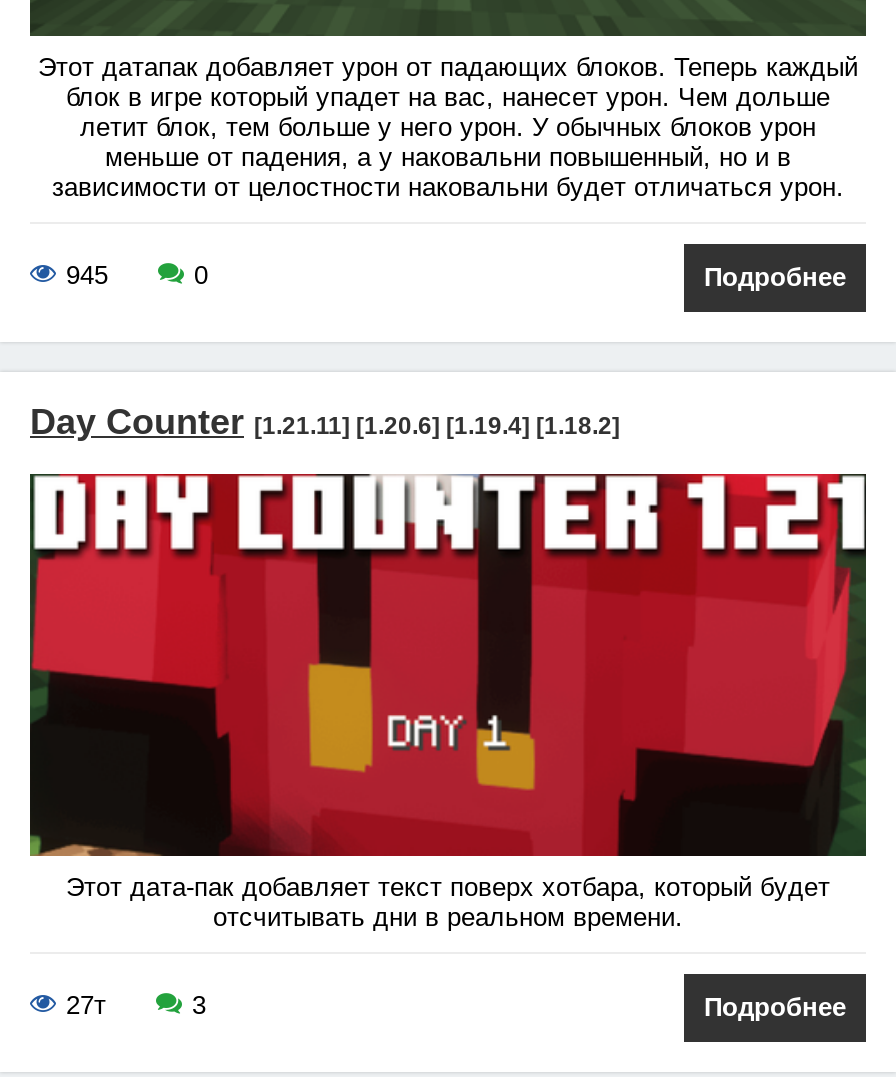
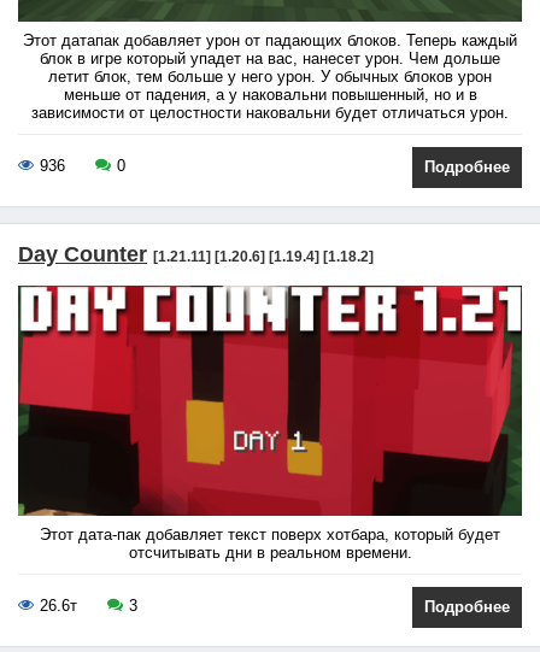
[66,260,108,290] 945 -> [40,157,65,175] 936
[66,989,106,1019] 27т -> [40,596,77,614] 26.6т

